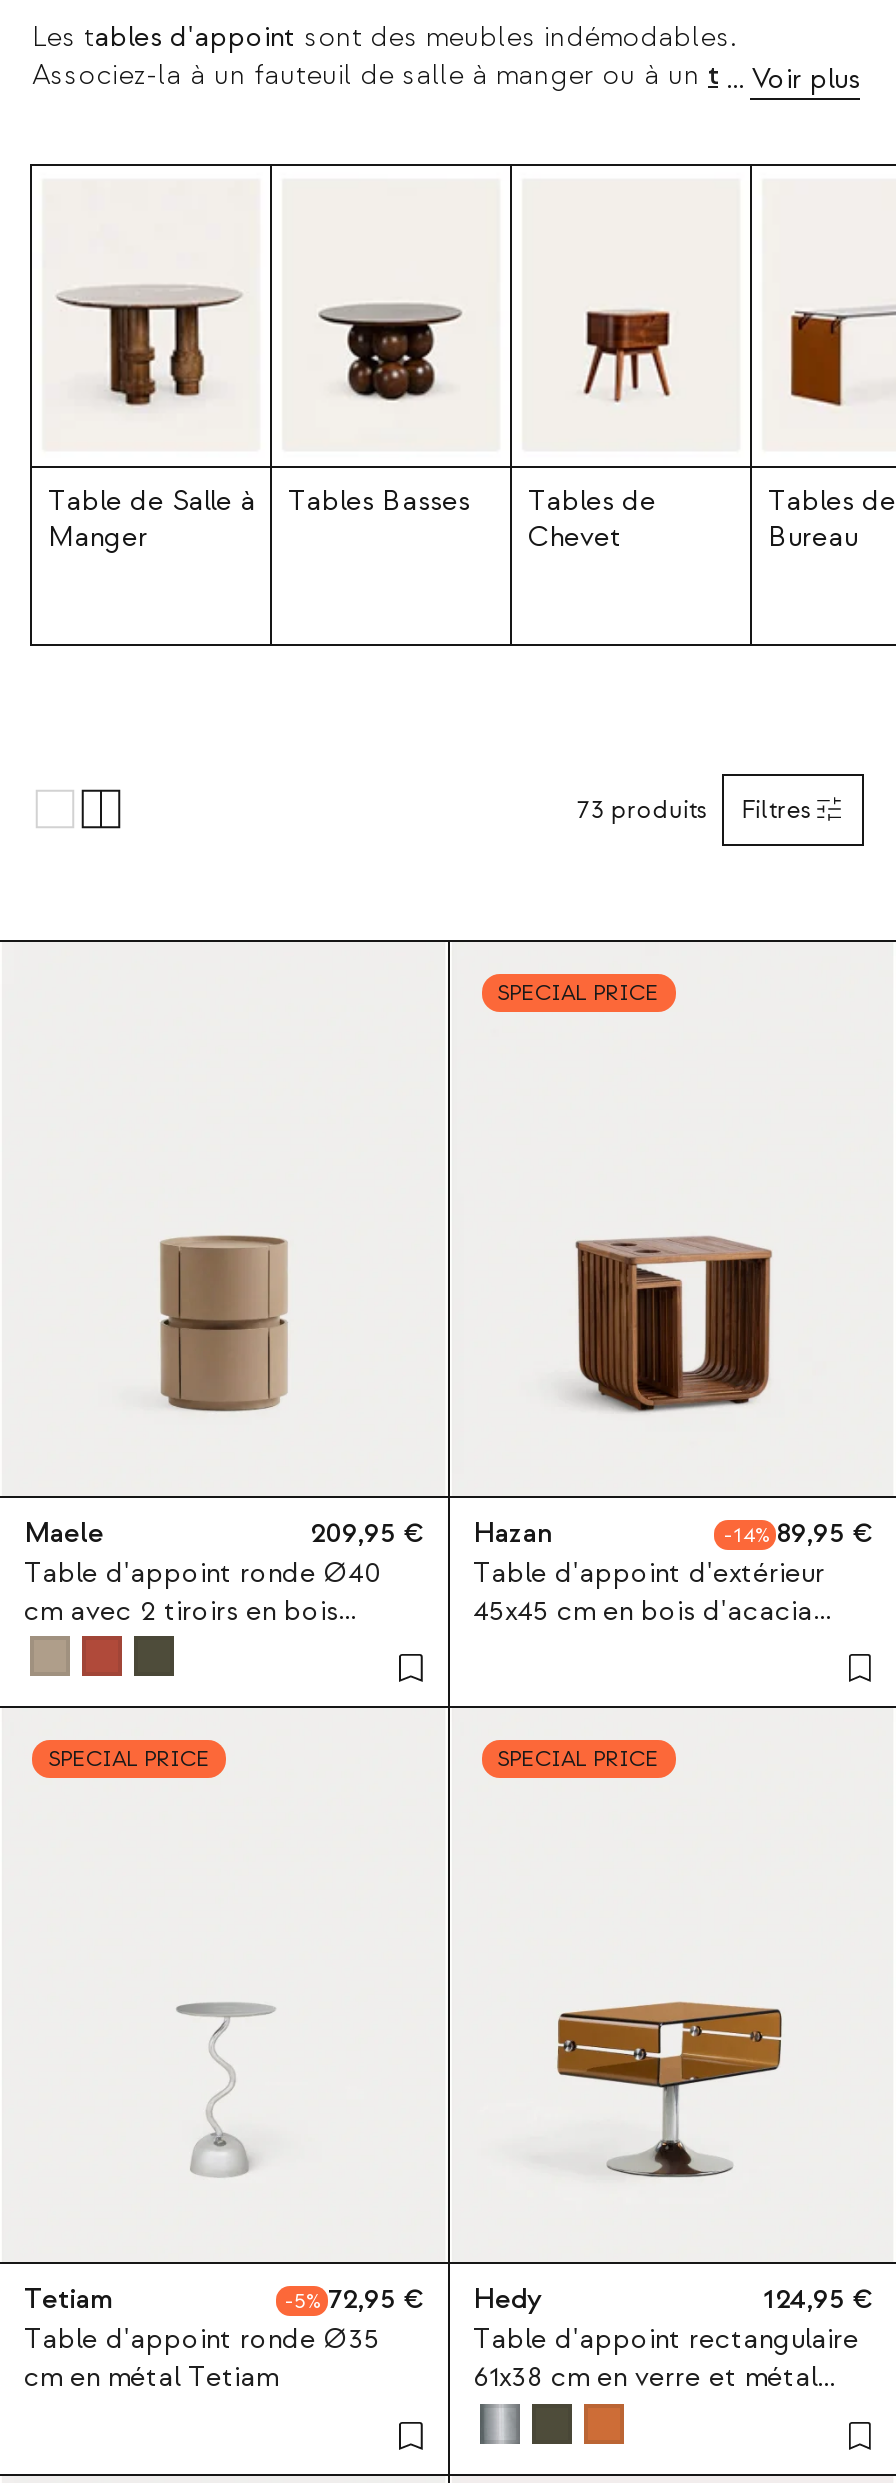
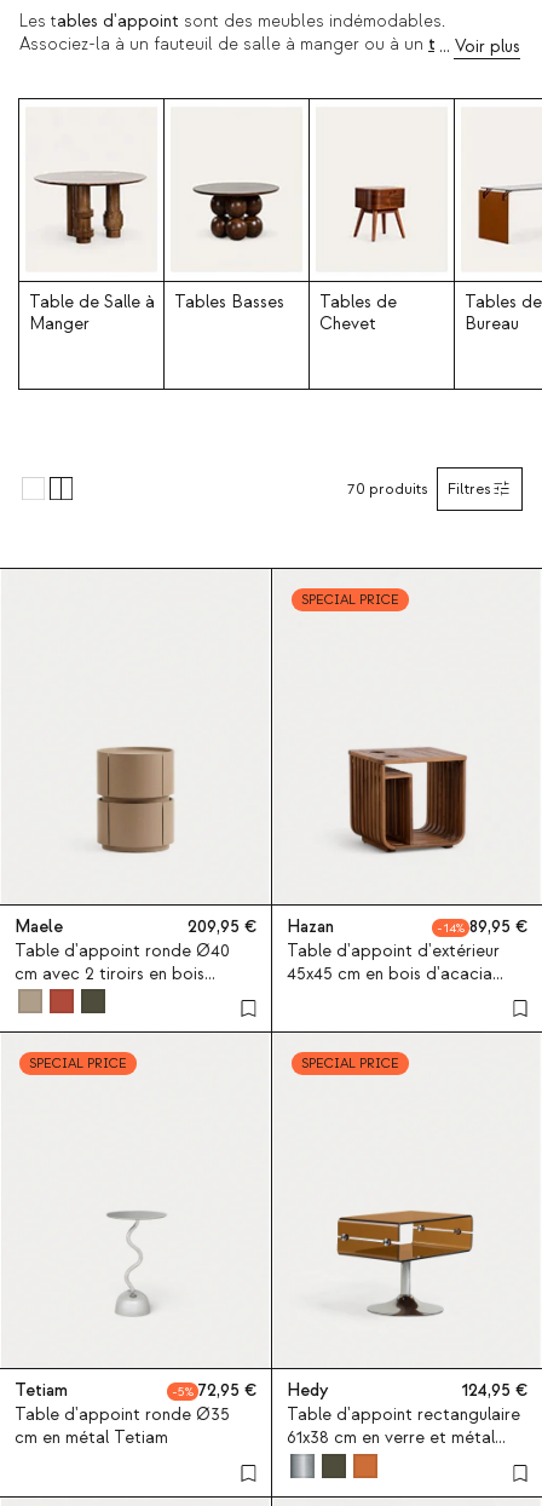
[577,794,811,826] 73 produits Filtres -> [348,479,490,499] 70 produits Filtres

